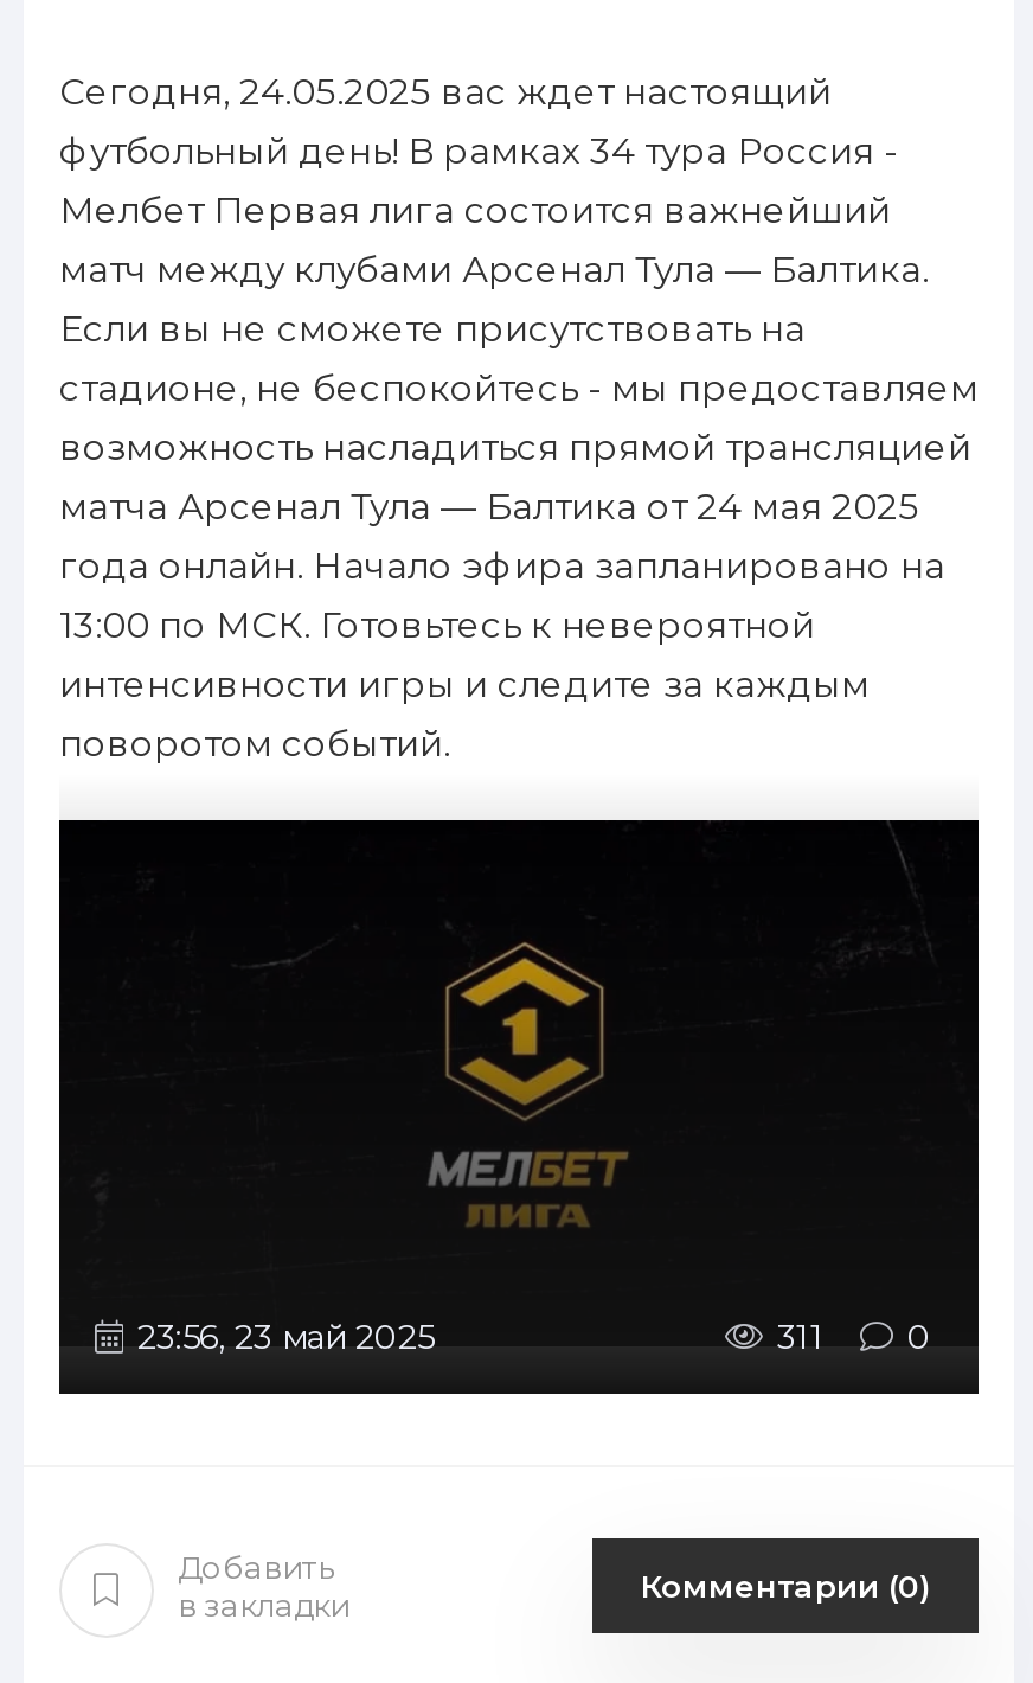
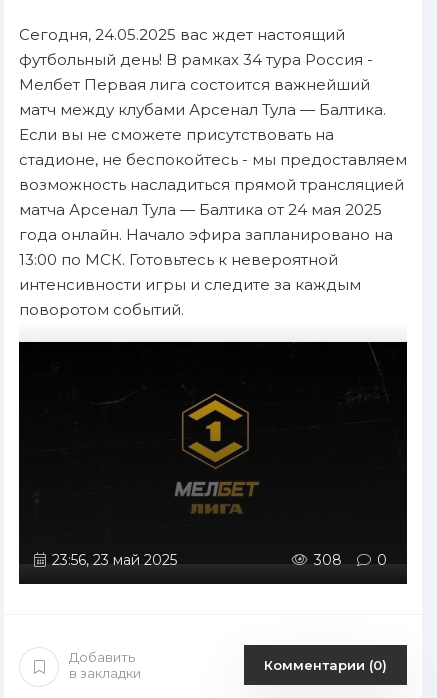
[777,1315,825,1358] 311 -> [314,551,342,569] 308

